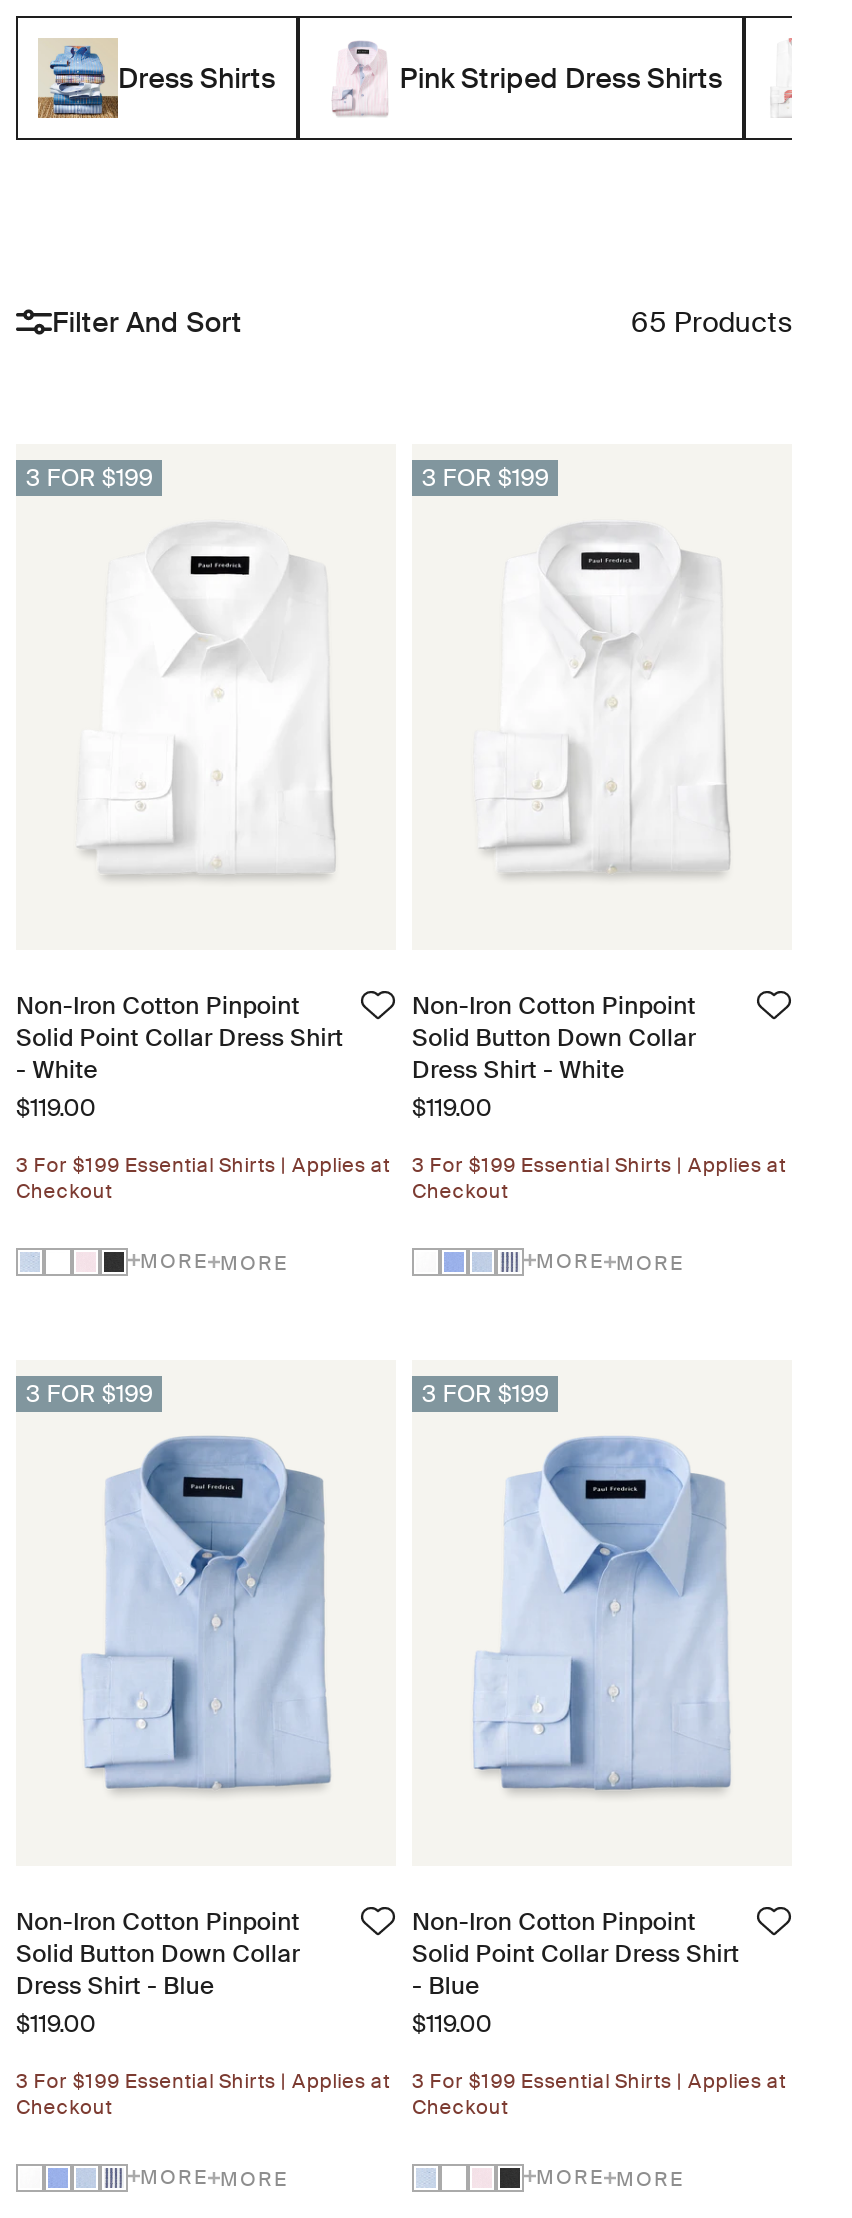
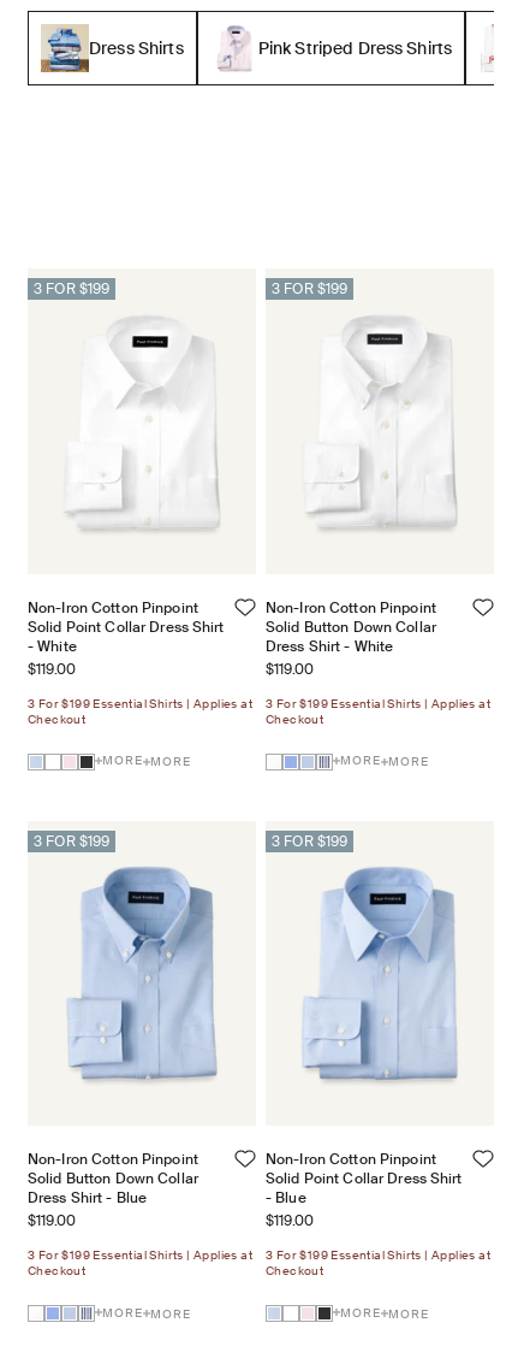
[52,304,792,340] Filter And Sort | 65 Products -> none

